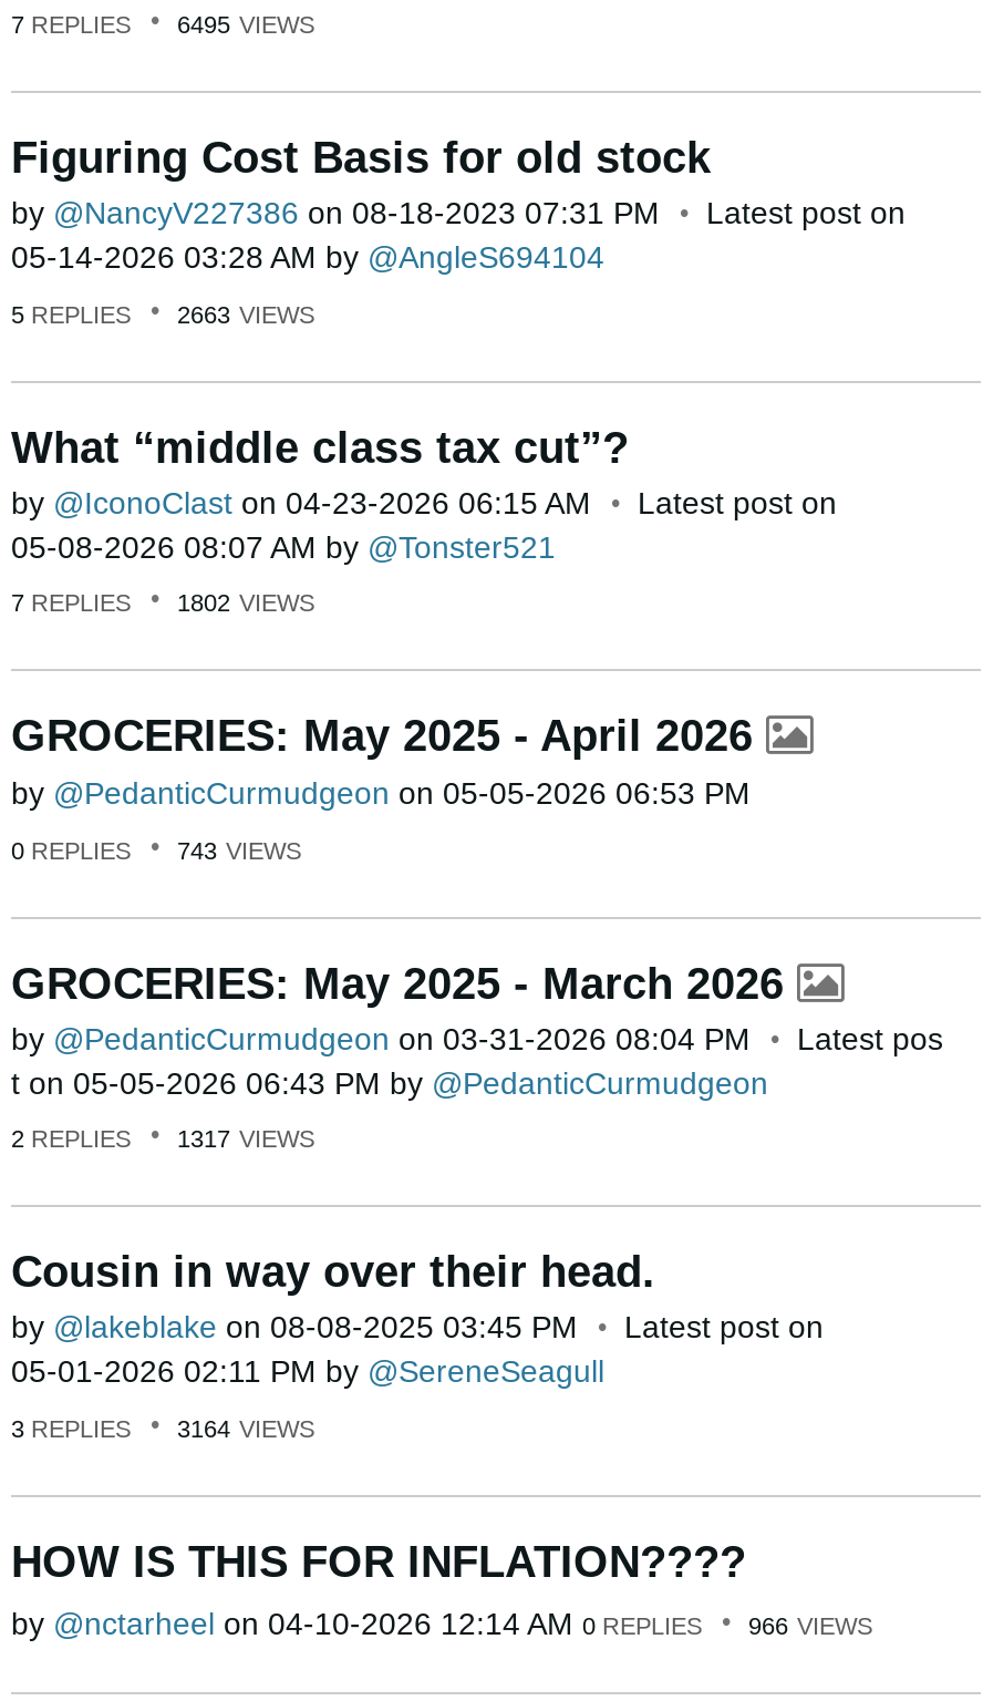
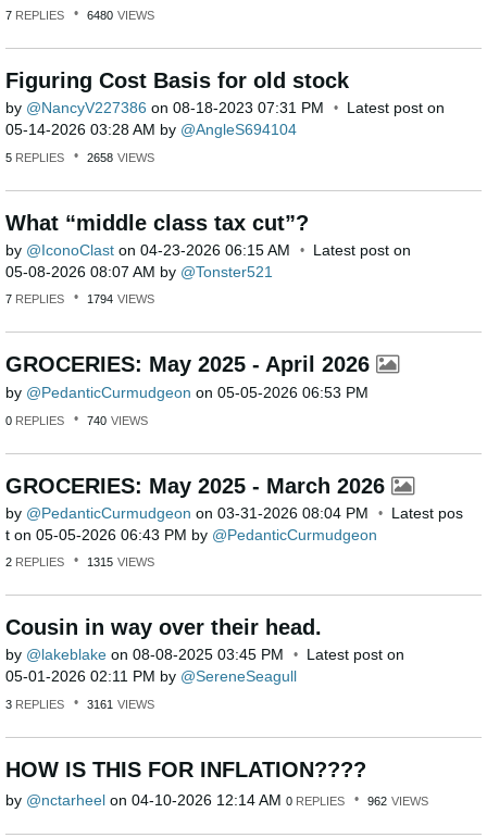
[11,12,314,38] 7 REPLIES 6495 VIEWS -> [5,9,154,22] 7 REPLIES 6480 VIEWS
[11,301,314,327] 5 REPLIES 2663 VIEWS -> [5,151,154,164] 5 REPLIES 2658 VIEWS
[11,590,314,616] 7 REPLIES 1802 VIEWS -> [5,293,154,306] 7 REPLIES 1794 VIEWS
[11,837,301,863] 0 REPLIES 743 VIEWS -> [5,414,148,427] 0 REPLIES 740 VIEWS
[11,1126,314,1152] 2 REPLIES 1317 VIEWS -> [5,556,154,569] 2 REPLIES 1315 VIEWS
[11,1415,314,1441] 3 REPLIES 3164 VIEWS -> [5,697,154,711] 3 REPLIES 3161 VIEWS
[11,1606,872,1642] by nctarheel on 04-10-2026 12:14 AM 0 REPLIES 966 VIEWS -> [5,791,428,809] by nctarheel on 04-10-2026 12:14 AM 0 REPLIES 962 VIEWS

